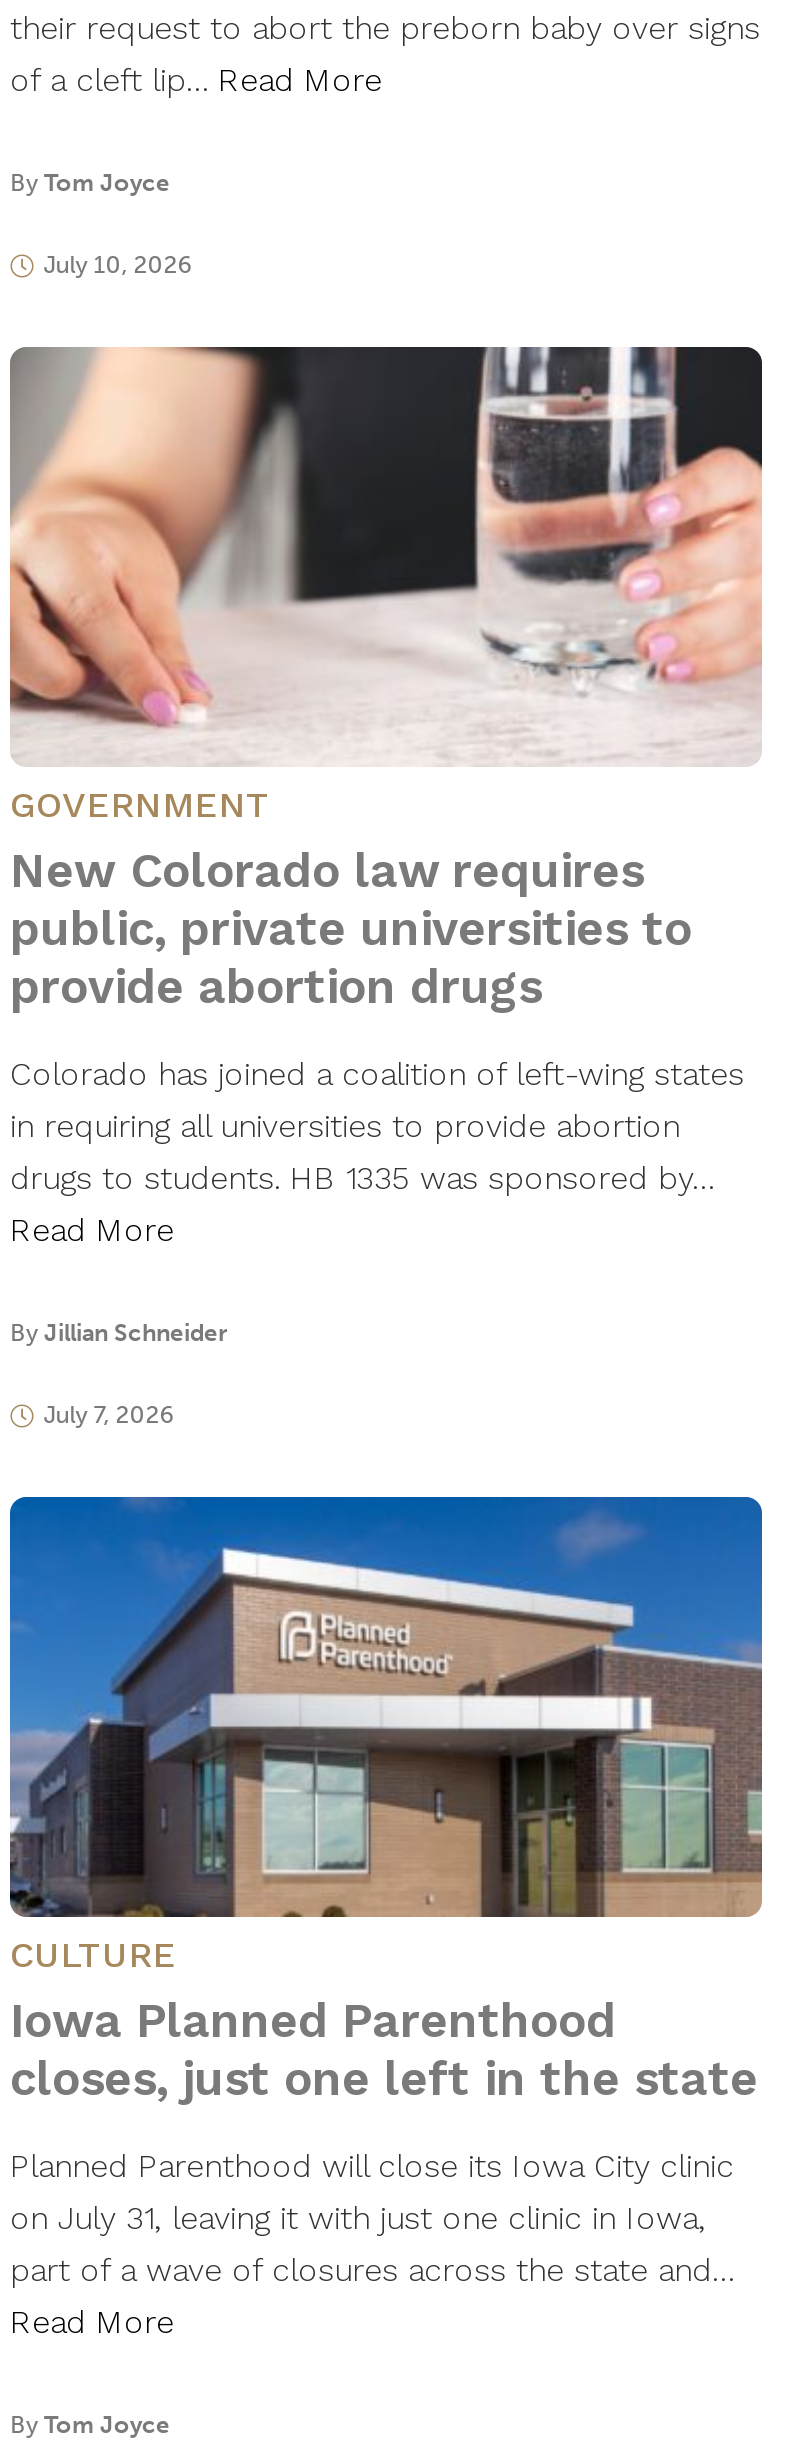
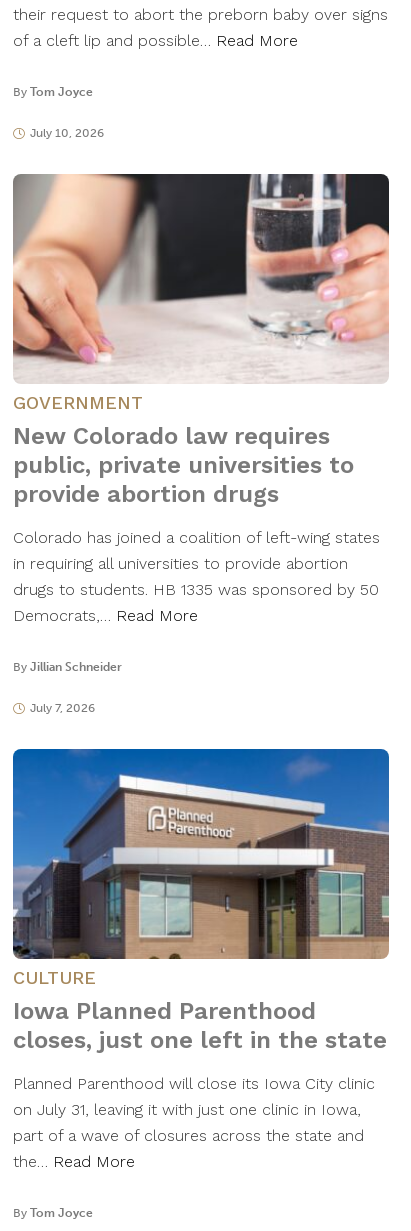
[10,61,382,99] of a cleft lip… Read More -> [13,31,298,50] of a cleft lip and possible… Read More
[10,1159,714,1249] drugs to students. HB 1335 was sponsored by… | Read More -> [13,580,379,625] drugs to students. HB 1335 was sponsored by 50 | Democrats,… Read More
[10,2251,734,2341] part of a wave of closures across the state and… | Read More -> [13,1126,364,1171] part of a wave of closures across the state and | the… Read More

